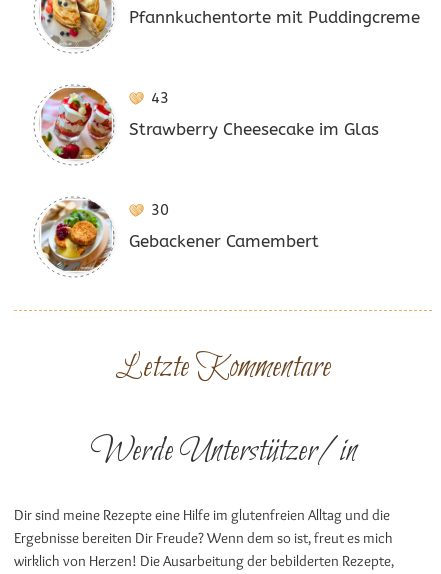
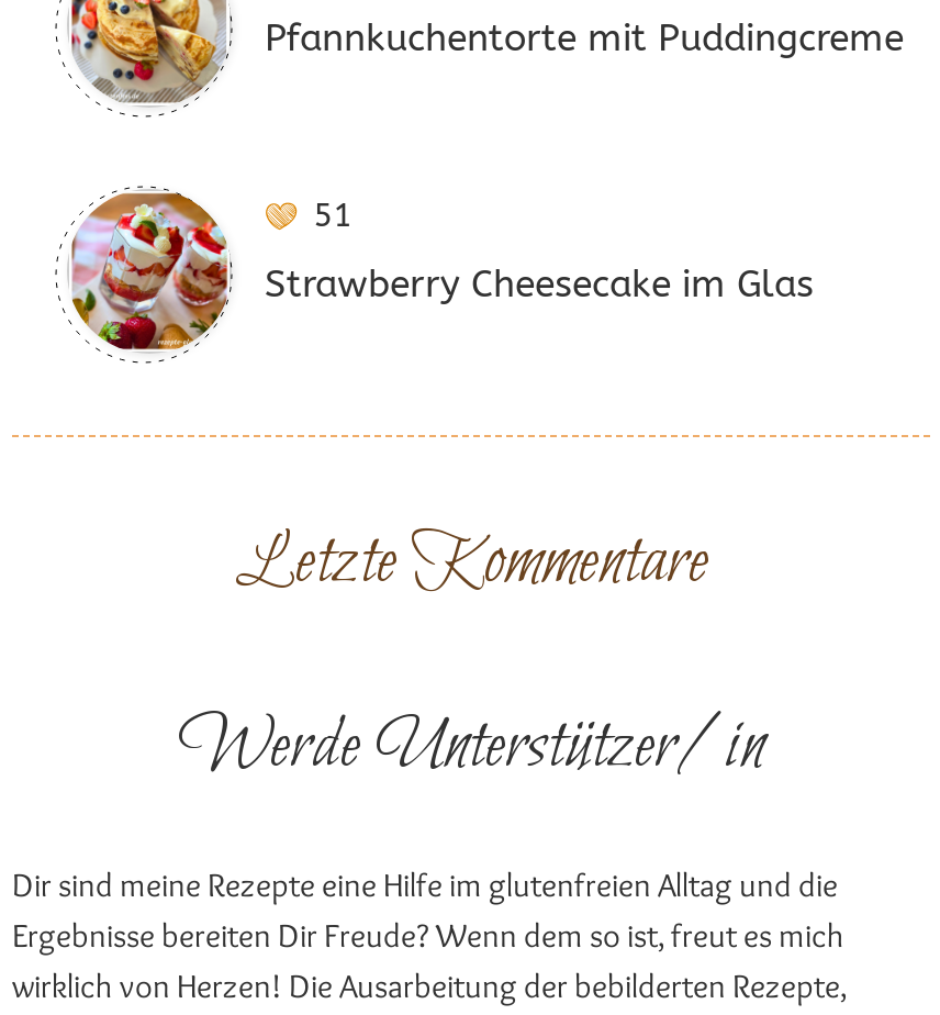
[151,89,169,107] 43 -> [313,196,352,235] 51
[41,200,319,272] [image] | 30 | Gebackener Camembert -> none

